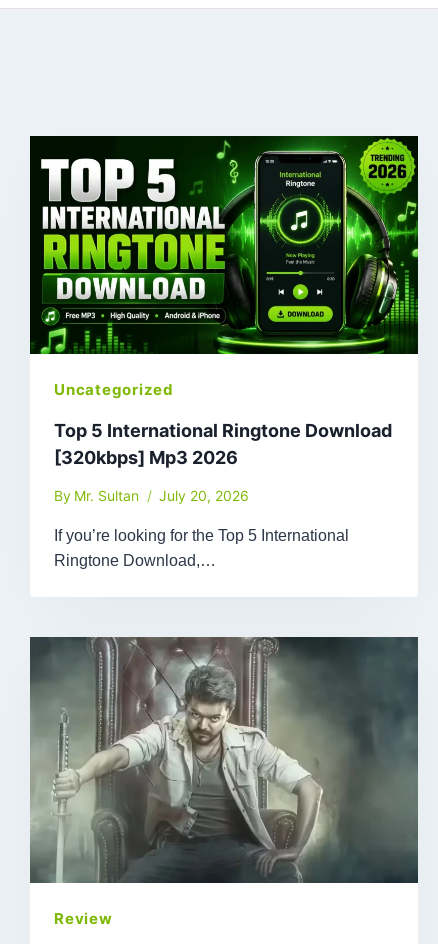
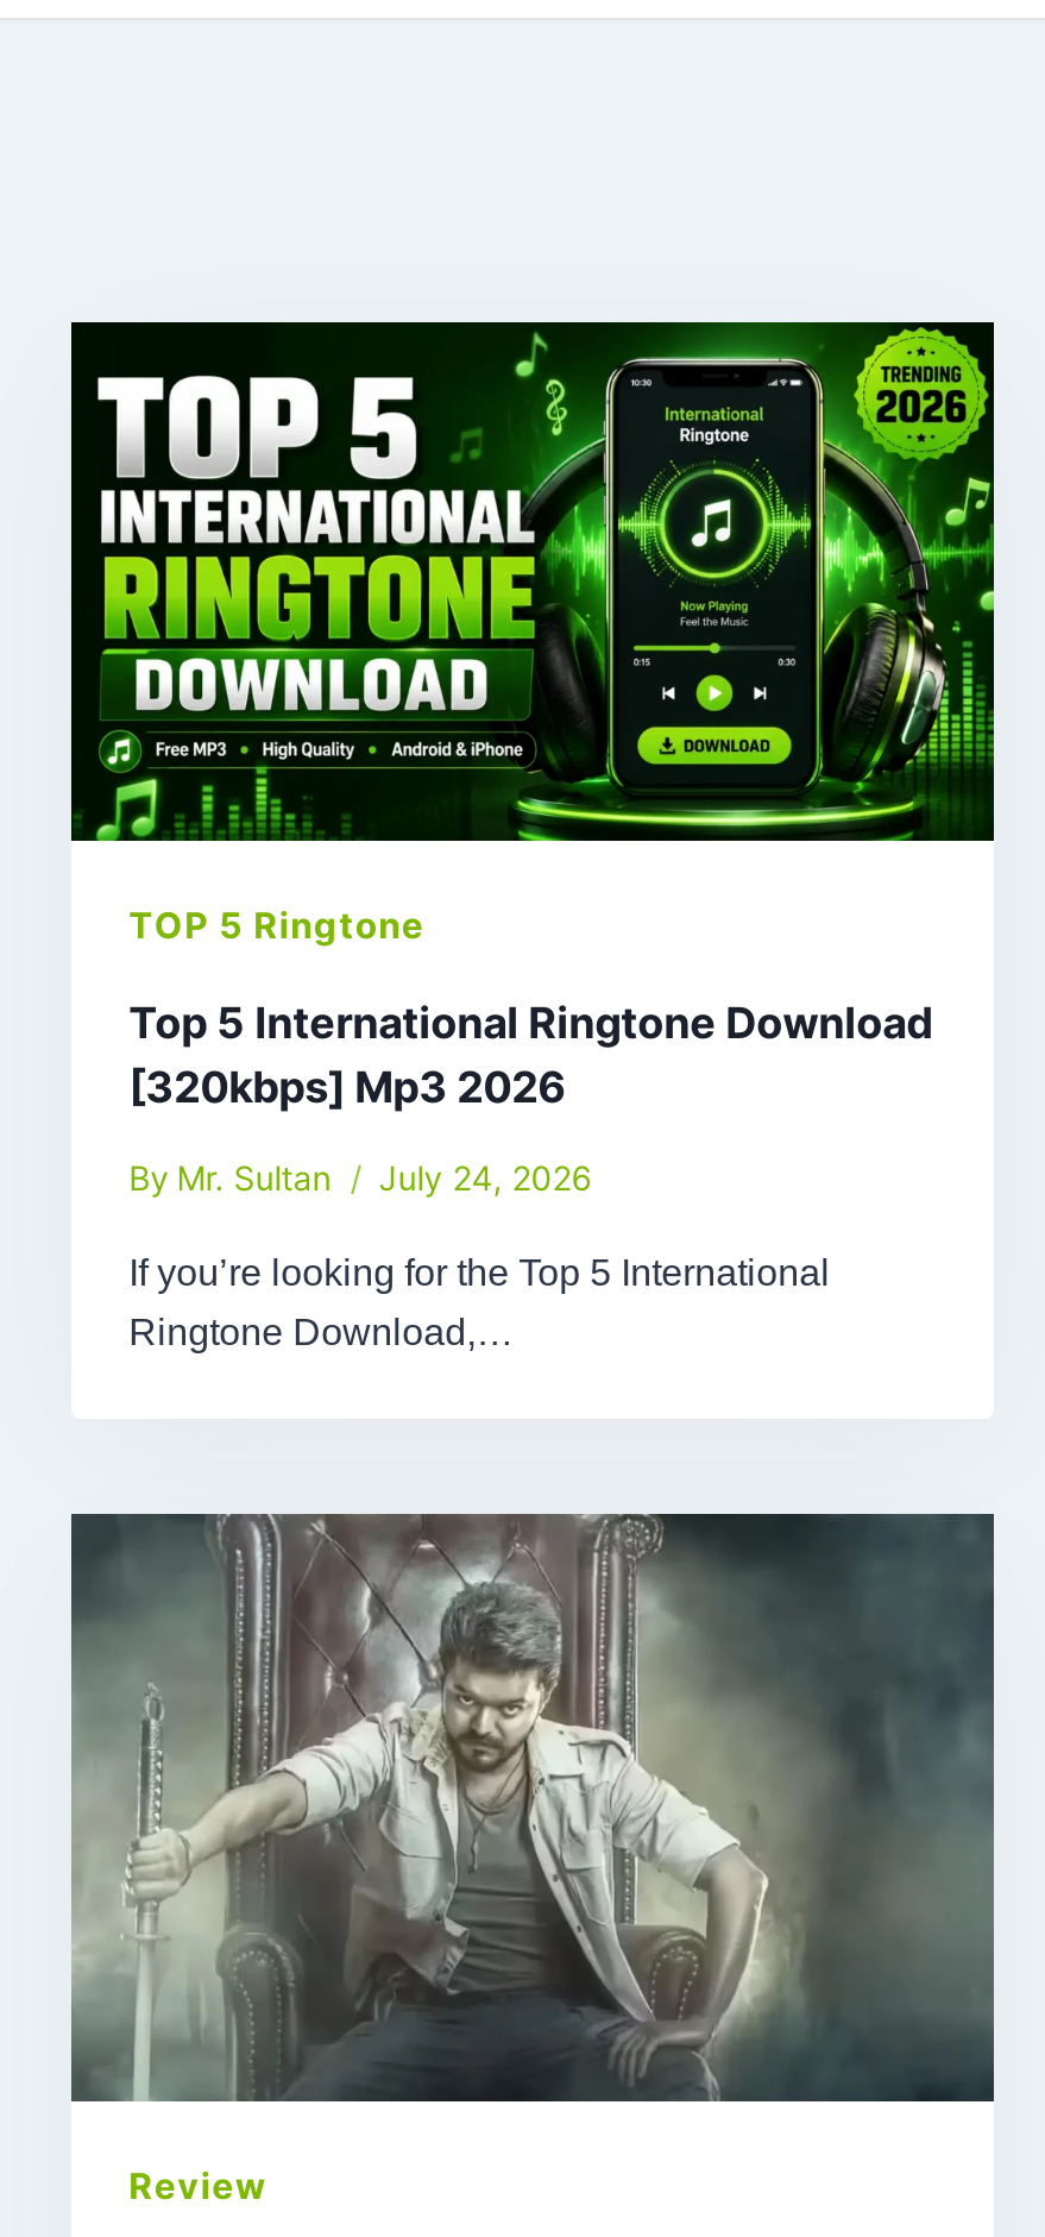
[54,380,174,399] Uncategorized -> [129,903,425,948] TOP 5 Ringtone
[54,487,249,504] By Mr. Sultan July 20, 2026 -> [129,1157,593,1198] By Mr. Sultan July 24, 2026

